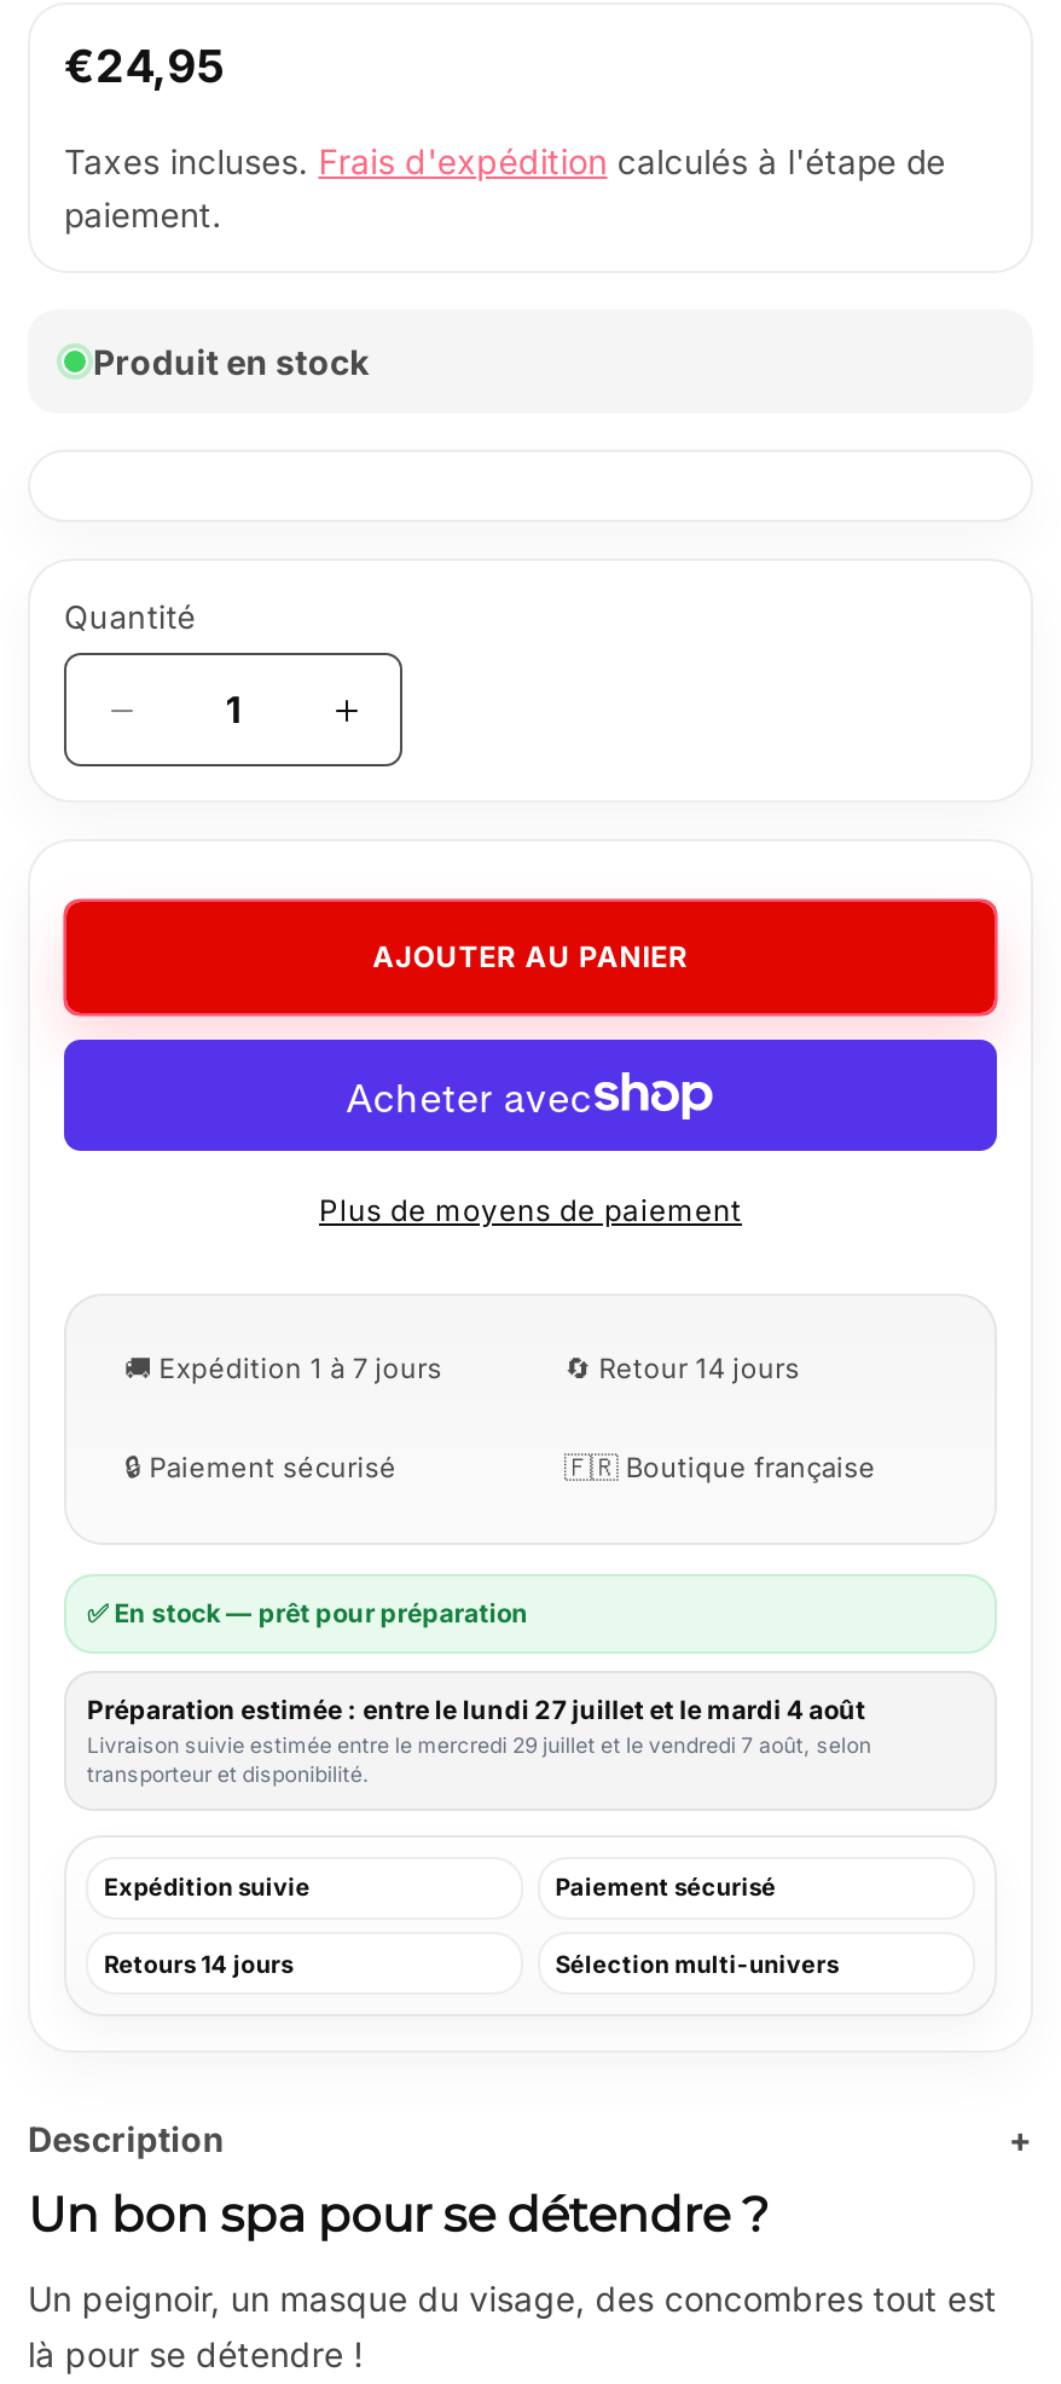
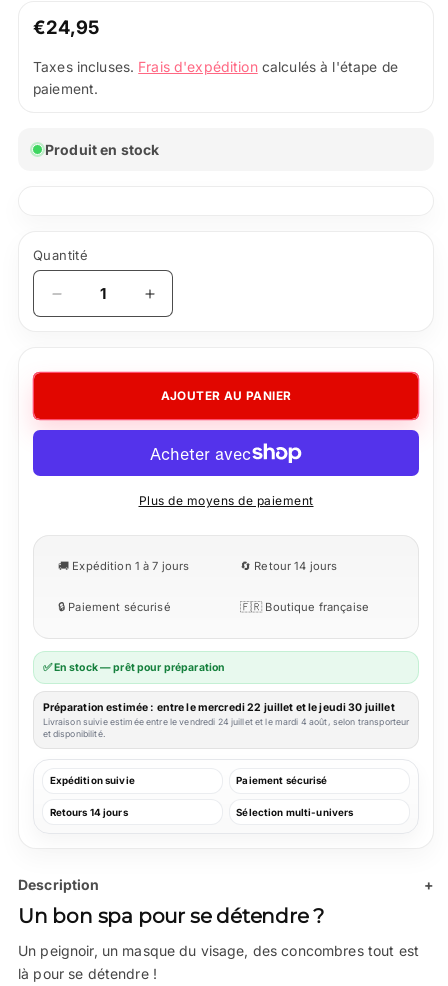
[87,1694,871,1788] Préparation estimée : entre le lundi 27 juillet et le mardi 4 août | Livraison suivie estimée entre le mercredi 29 juillet et le vendredi 7 août, selon | transporteur et disponibilité. -> [42,701,409,739] Préparation estimée : entre le mercredi 22 juillet et le jeudi 30 juillet | Livraison suivie estimée entre le vendredi 24 juillet et le mardi 4 août, selon transporteur | et disponibilité.

